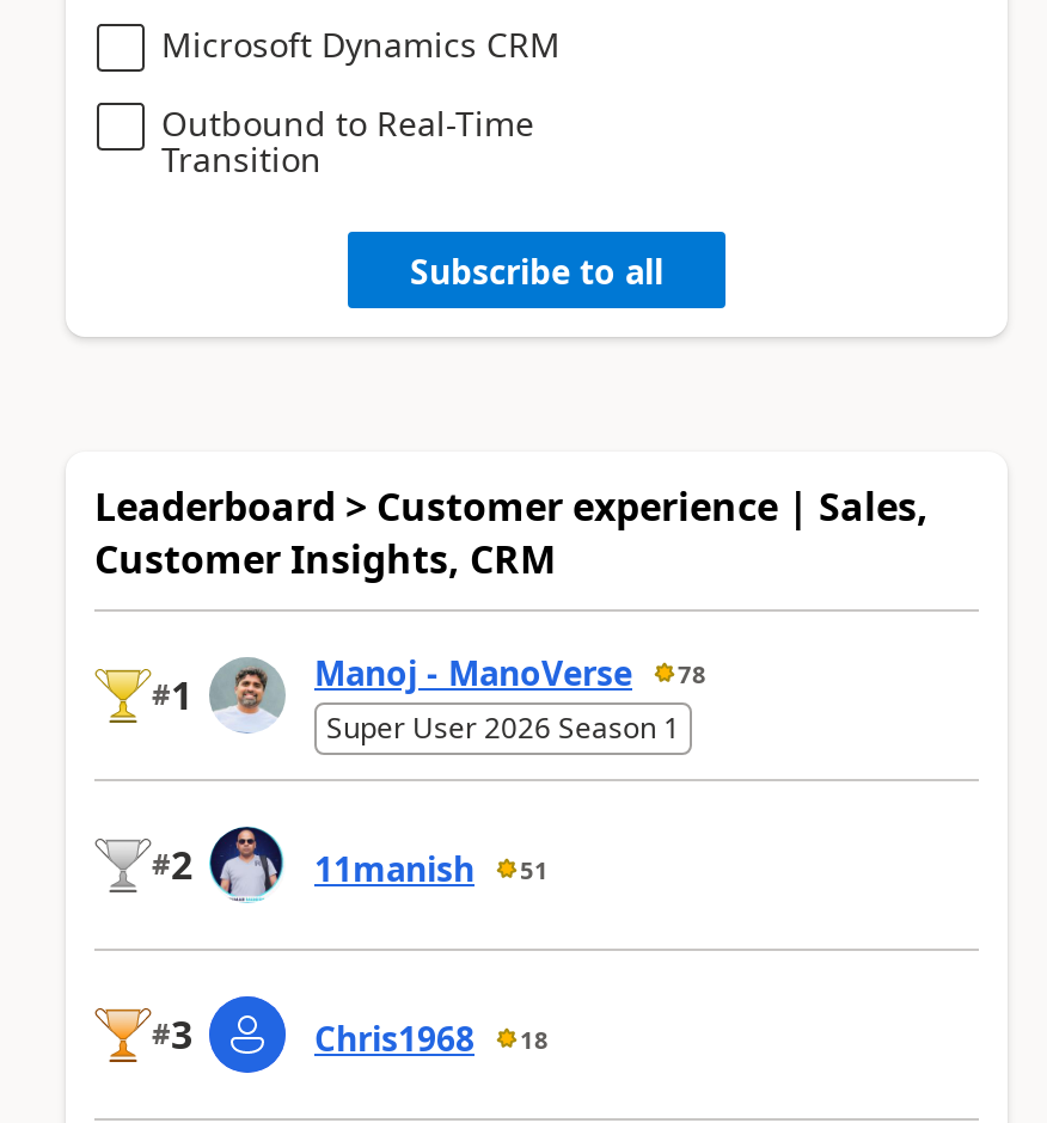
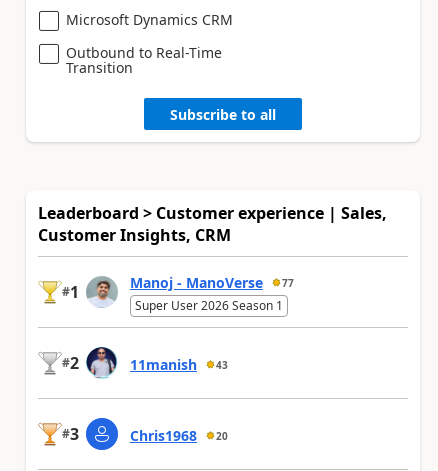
[314,651,706,696] Manoj - ManoVerse 78 -> [130,273,294,292] Manoj - ManoVerse 77
[314,847,549,892] 11manish 51 -> [130,355,228,374] 11manish 43
[314,1017,549,1062] Chris1968 18 -> [130,426,228,445] Chris1968 20

